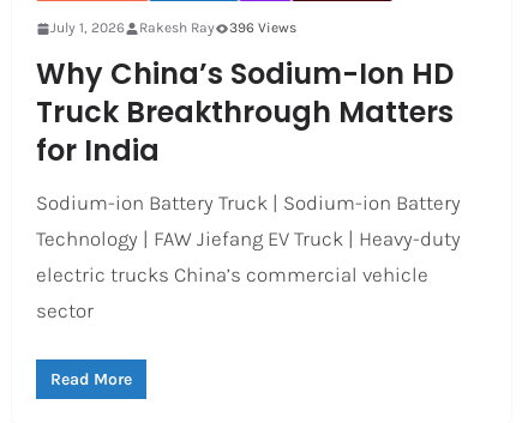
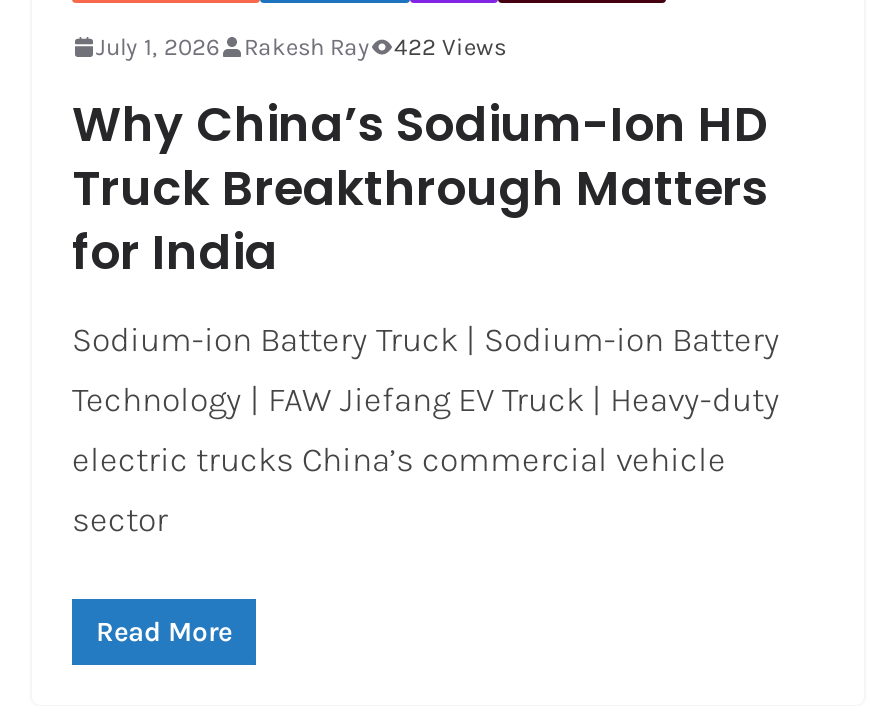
[50,19,296,36] July 1, 2026 Rakesh Ray 396 Views -> [96,32,506,60] July 1, 2026 Rakesh Ray 422 Views

